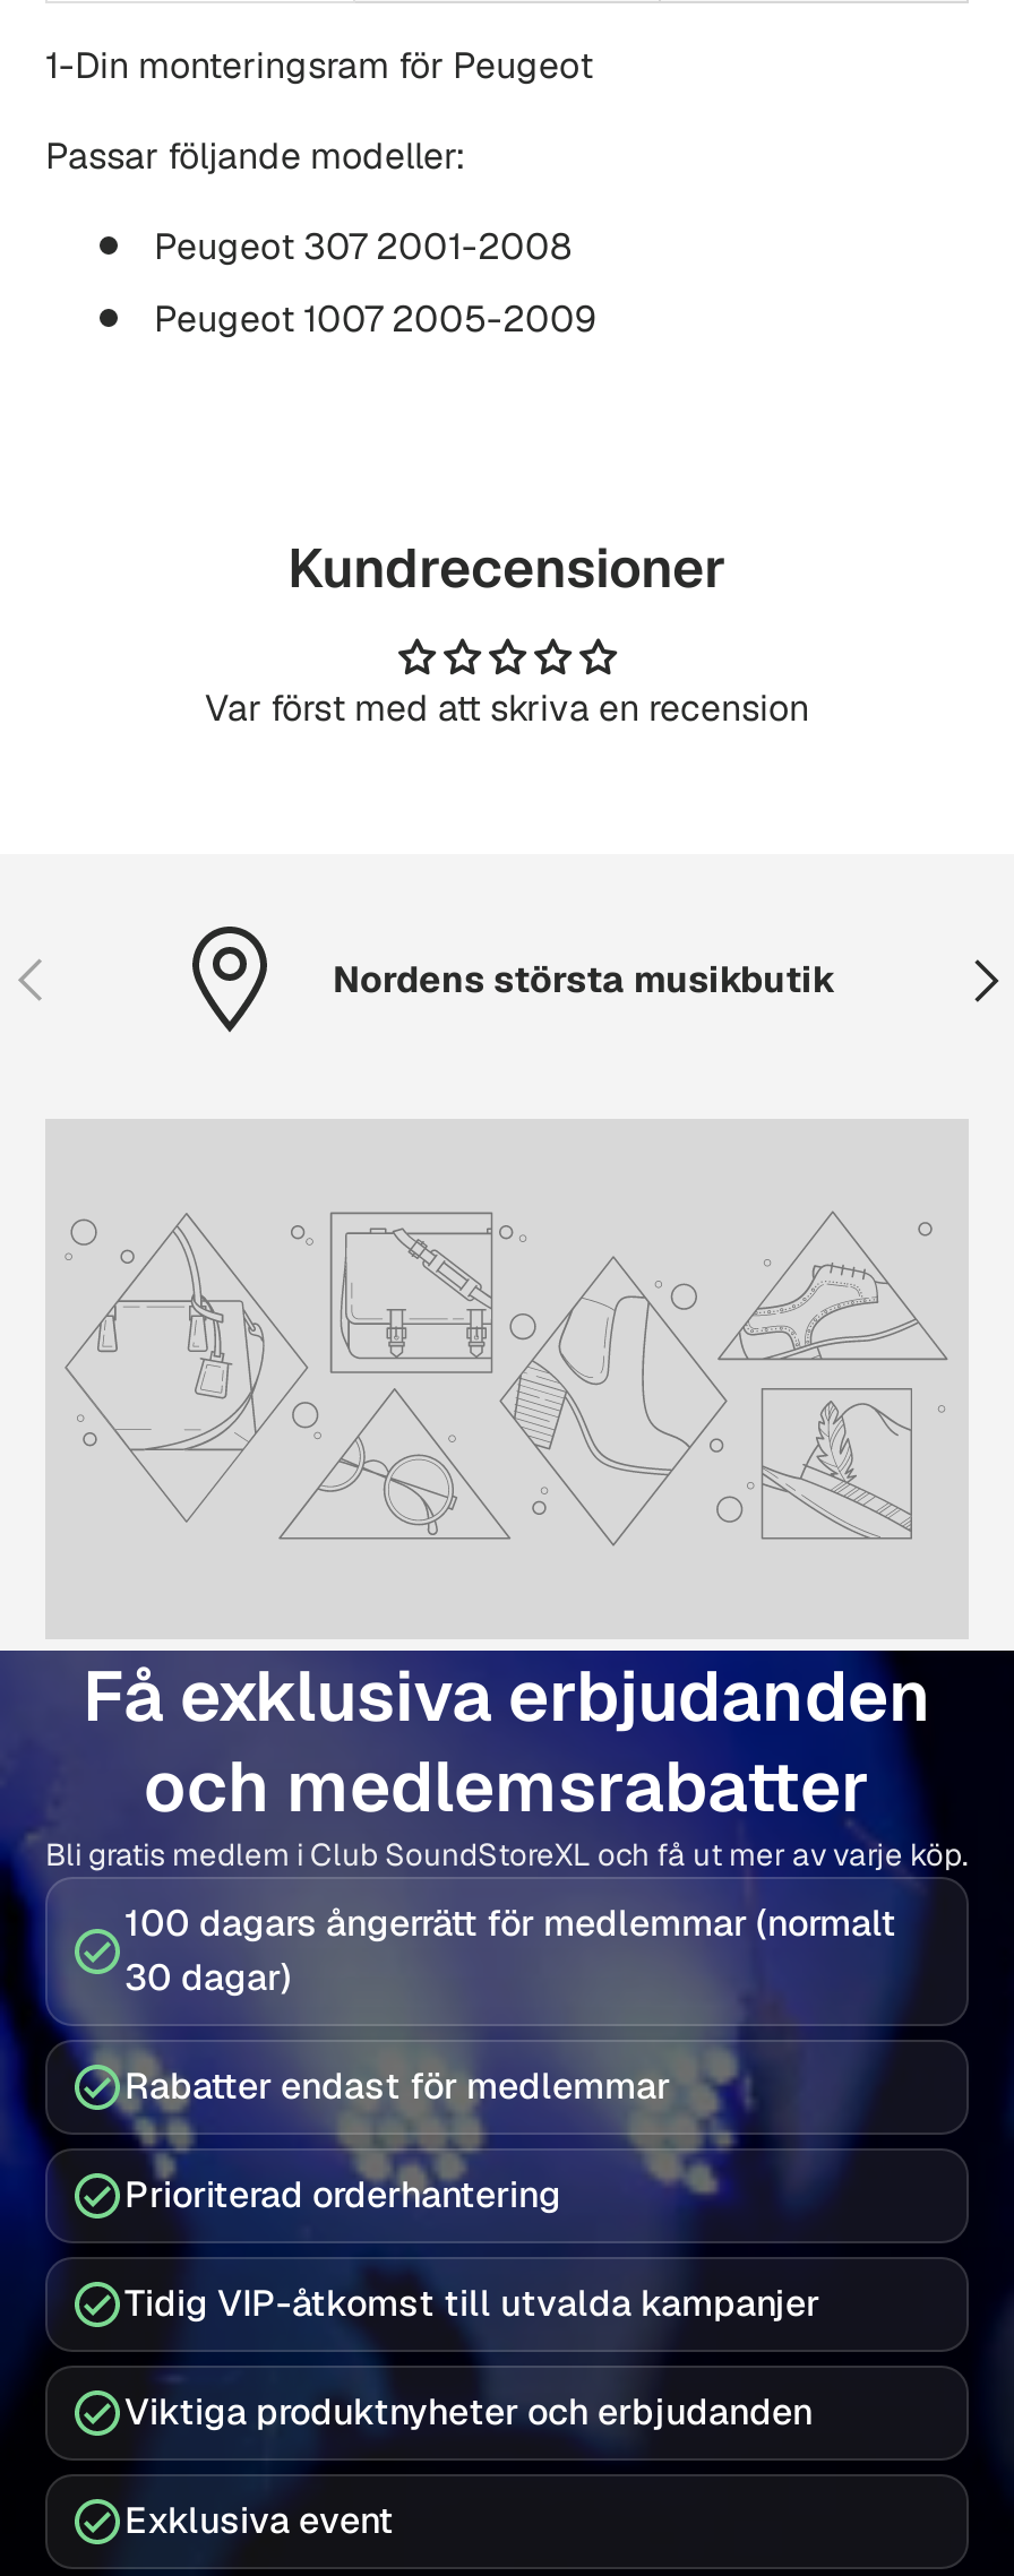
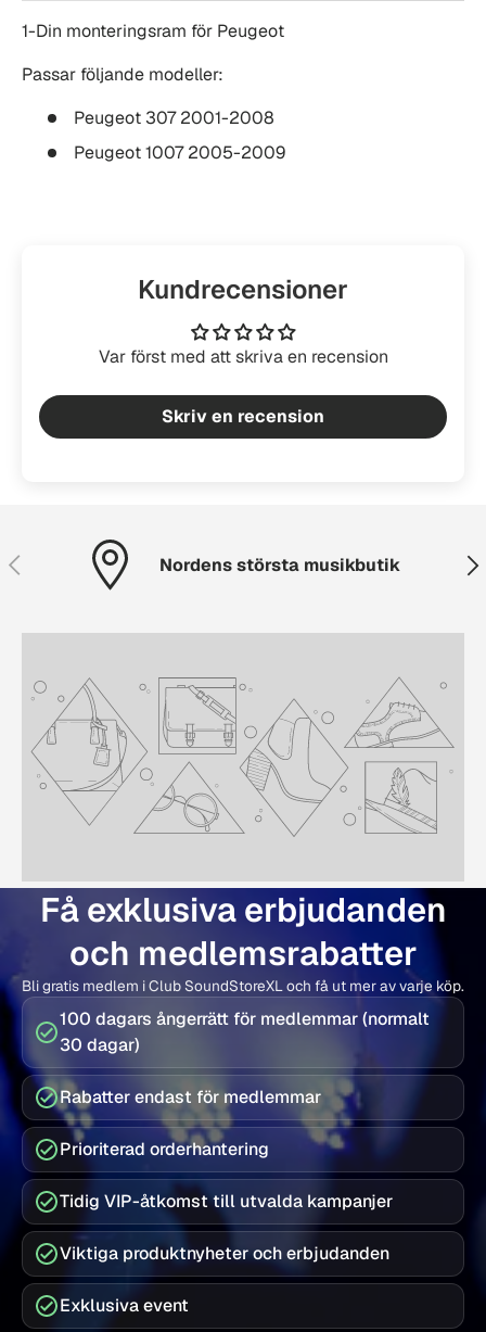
none -> [162,405,324,428] Skriv en recension

